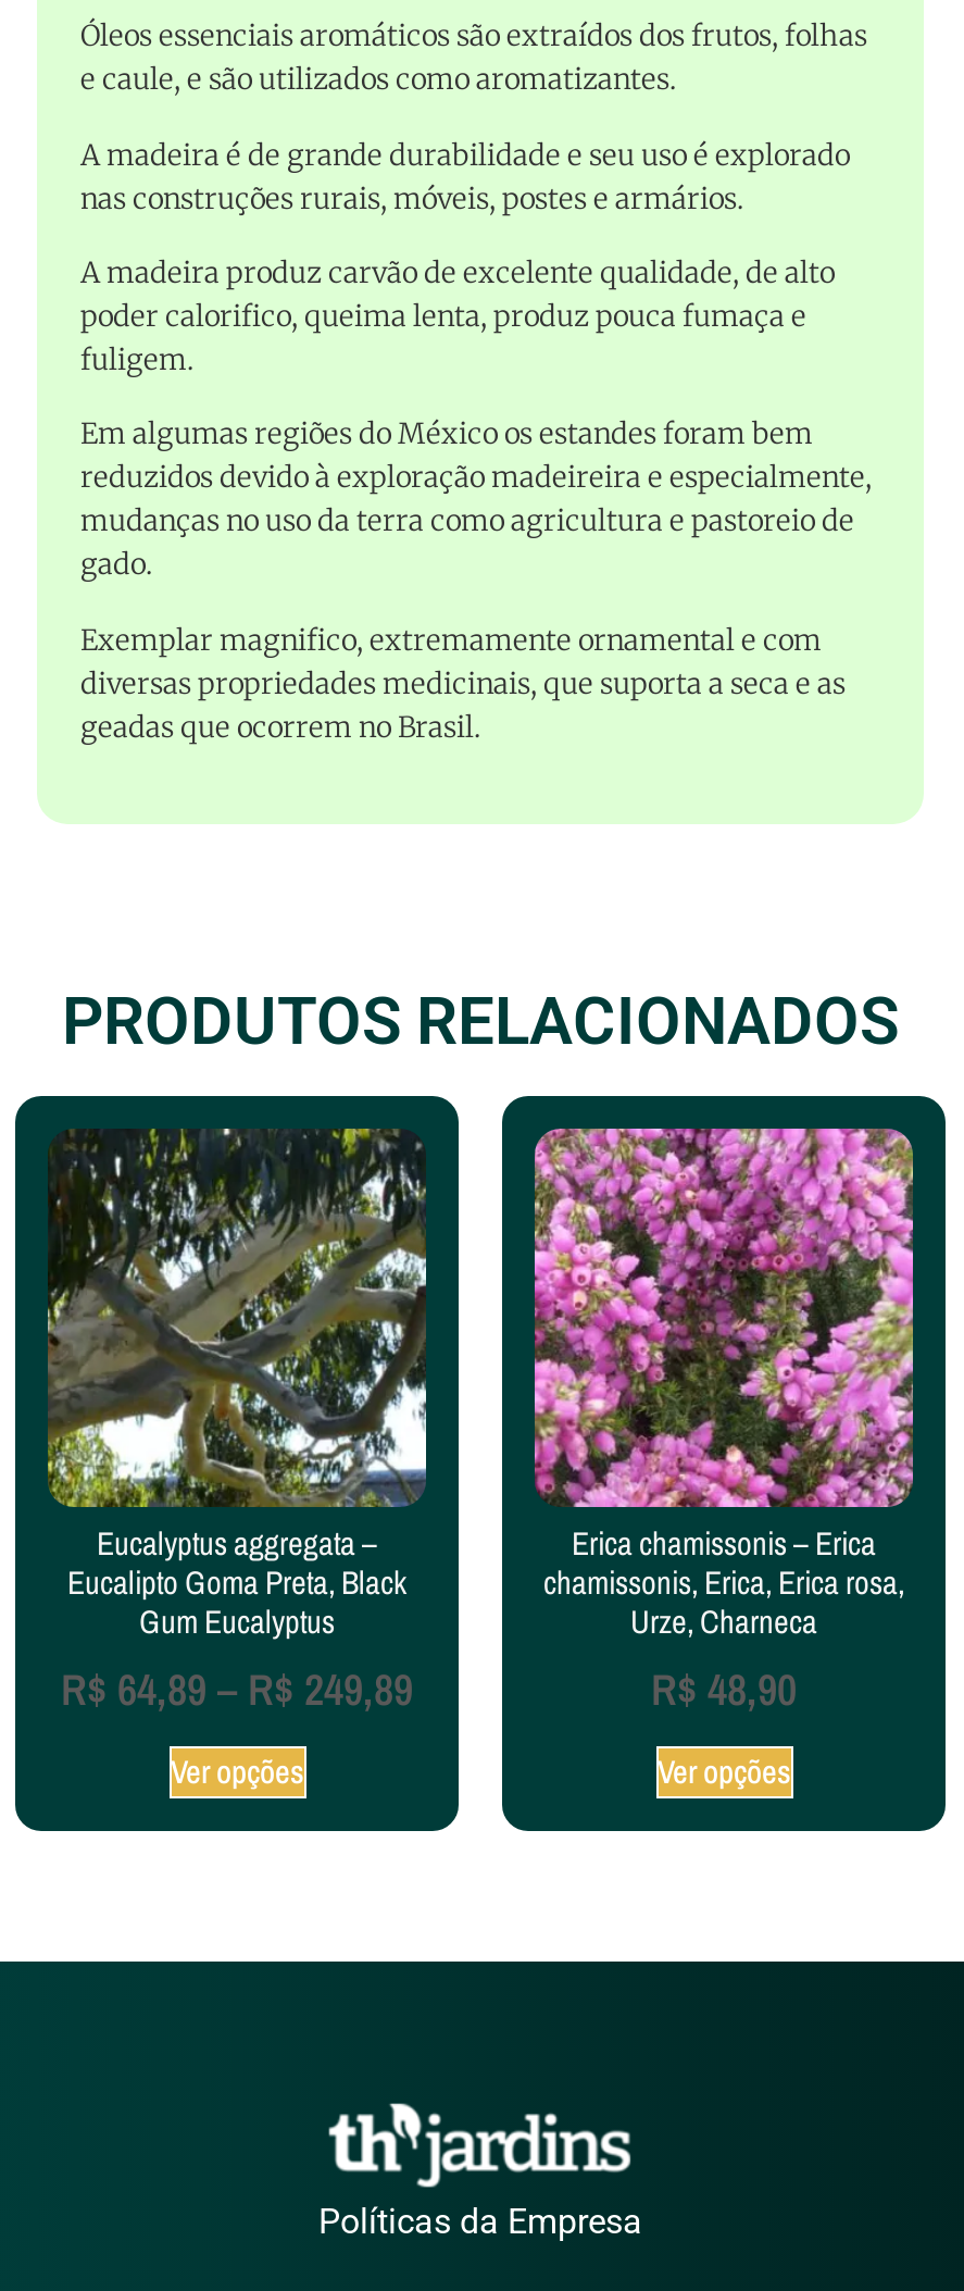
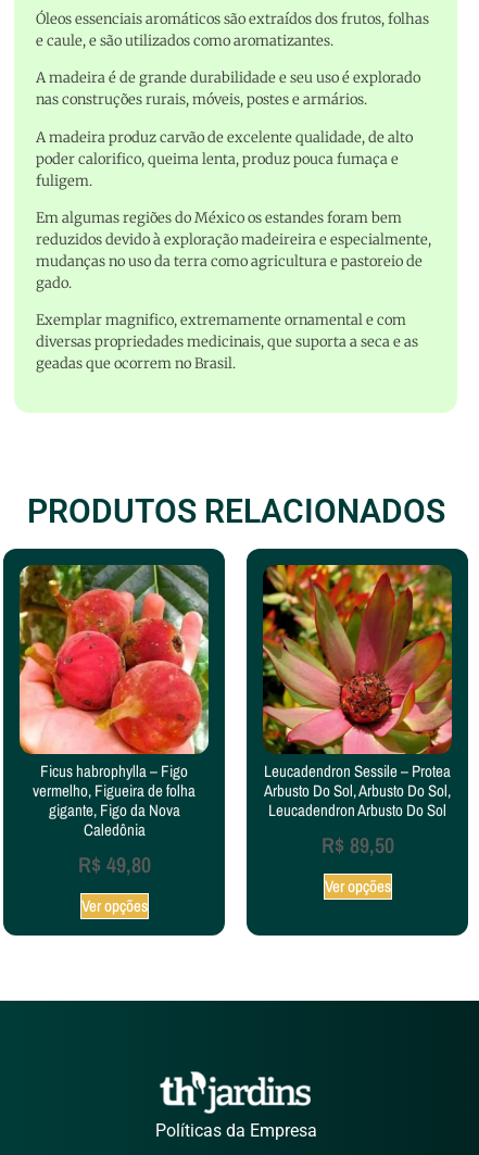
[46,1129,428,1718] [image] | Eucalyptus aggregata – | Eucalipto Goma Preta, Black | Gum Eucalyptus | R$64,89 – R$249,89 -> [18,564,210,879] [image] | Ficus habrophylla – Figo | vermelho, Figueira de folha | gigante, Figo da Nova | Caledônia | R$49,80
[533,1126,915,1718] [image] | Erica chamissonis – Erica | chamissonis, Erica, Erica rosa, | Urze, Charneca | R$48,90 -> [262,564,453,859] [image] | Leucadendron Sessile – Protea | Arbusto Do Sol, Arbusto Do Sol, | Leucadendron Arbusto Do Sol | R$89,50

